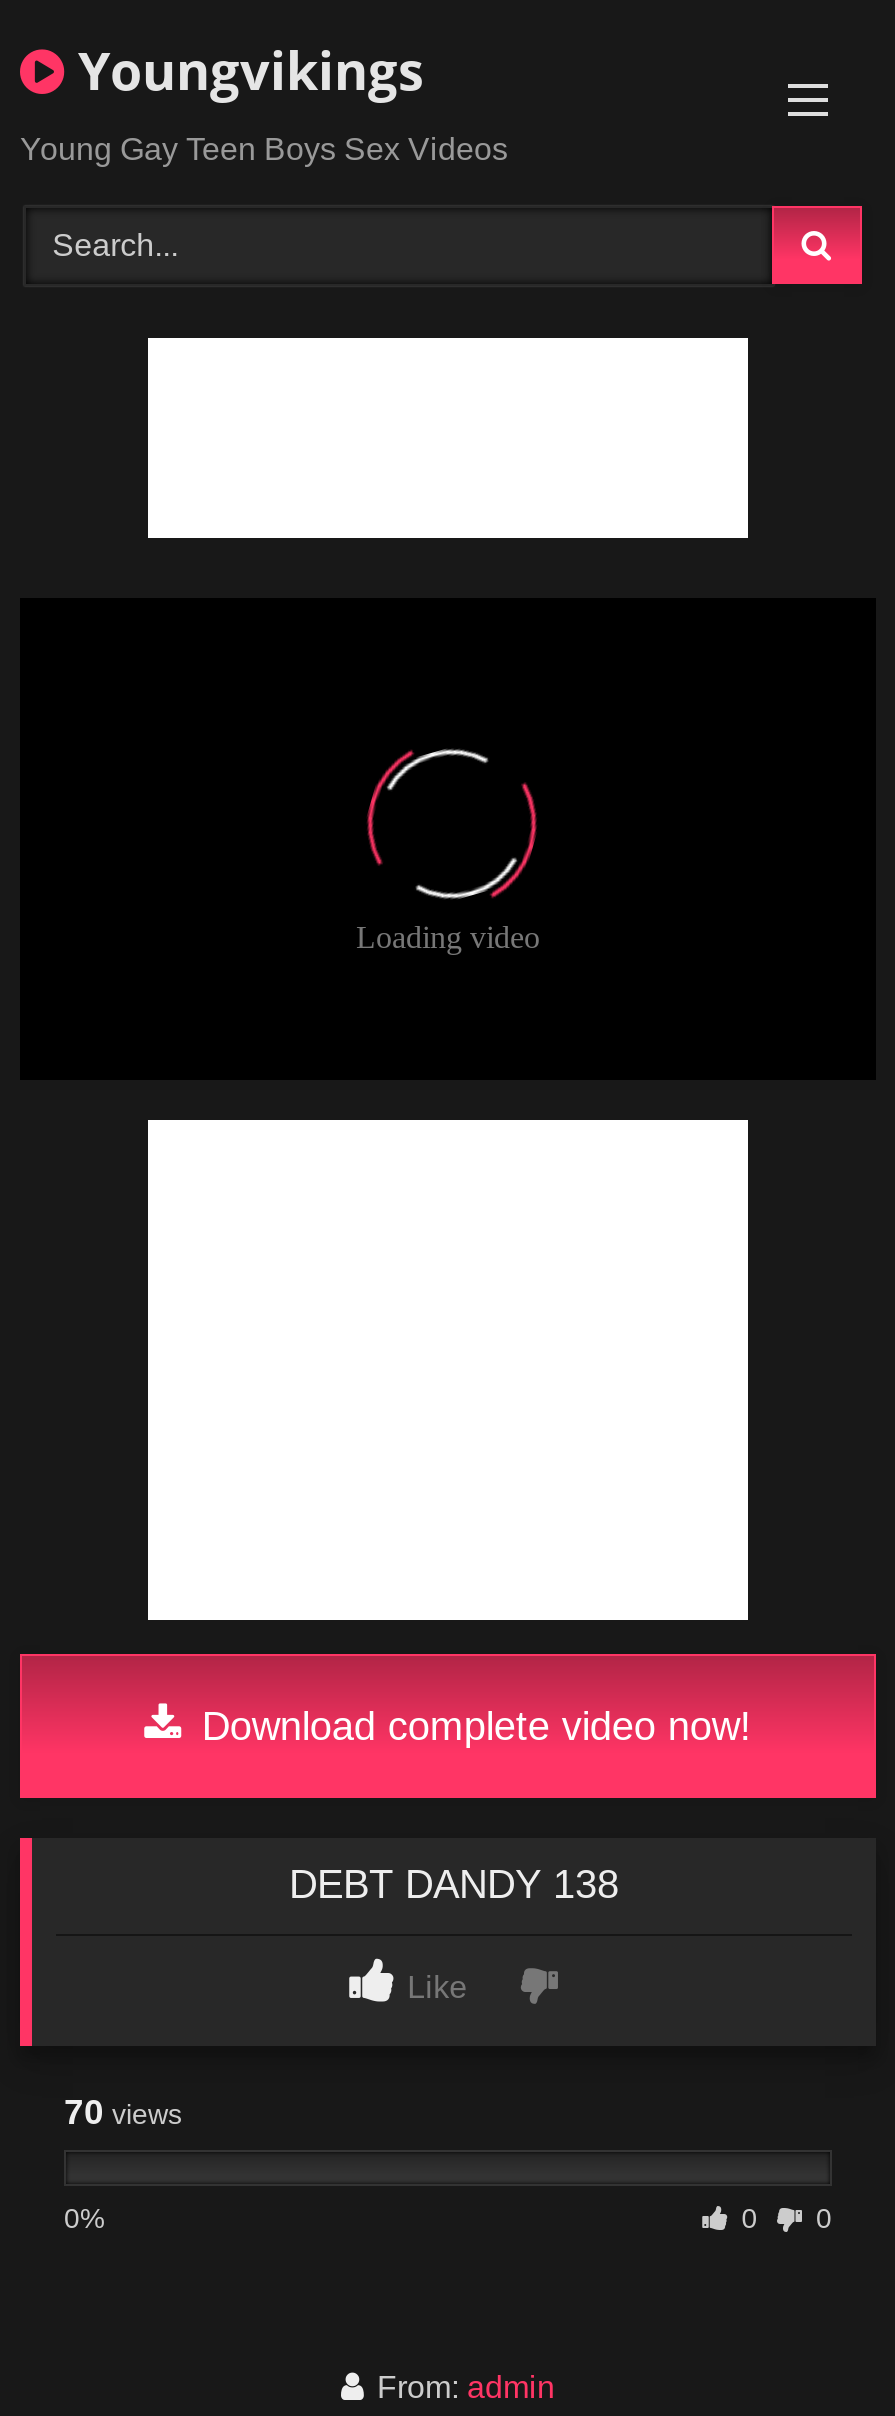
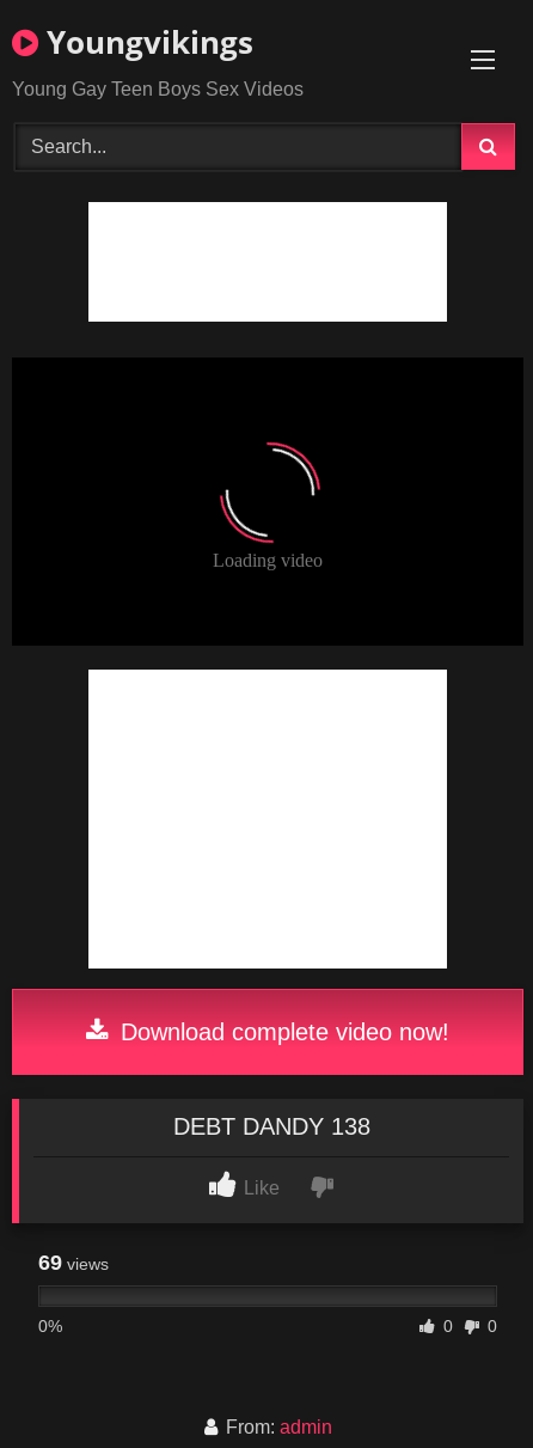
[366,740,538,908] [image] -> [220,441,320,544] [image]
[64,2092,182,2132] 70 views -> [38,1251,109,1275] 69 views

